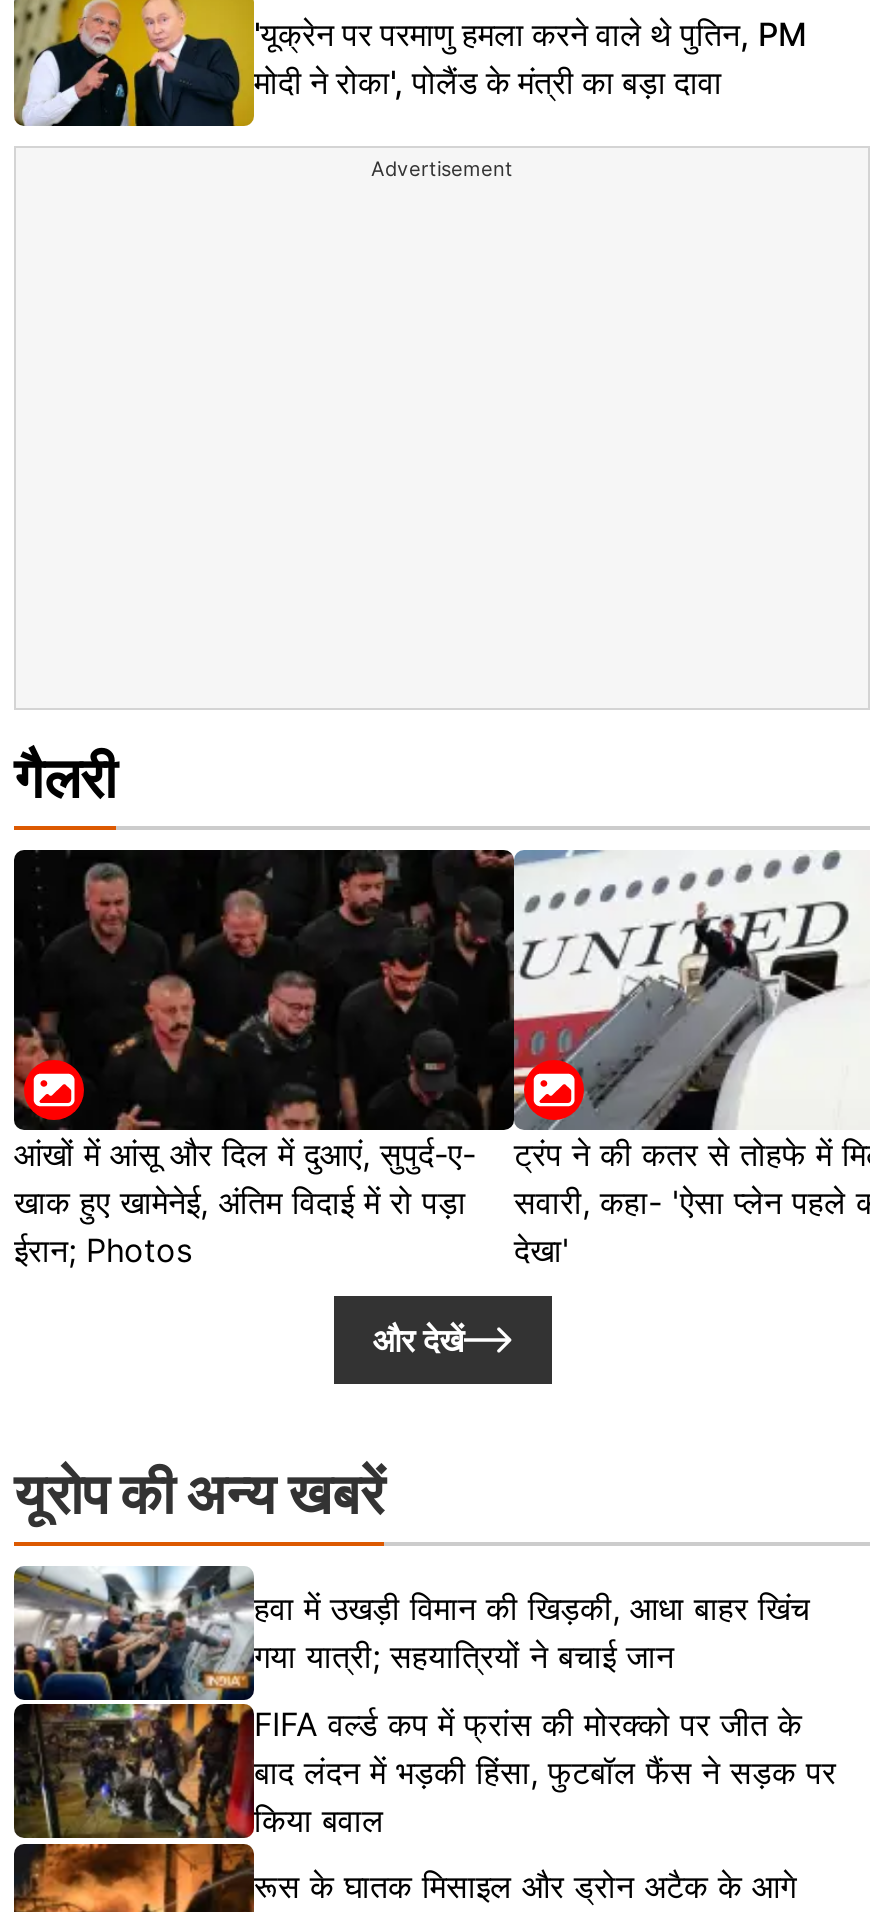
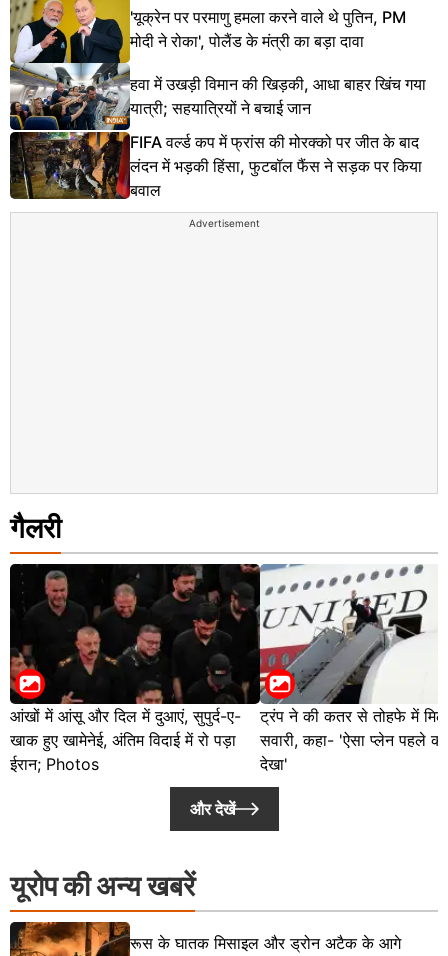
none -> [130,74,426,200] हवा में उखड़ी विमान की खिड़की, आधा बाहर खिंच गया | यात्री; सहयात्रियों ने बचाई जान | FIFA वर्ल्ड कप में फ्रांस की मोरक्को पर जीत के बाद | लंदन में भड़की हिंसा, फुटबॉल फैंस ने सड़क पर किया | बवाल
moved [10,155,866,1527] -> [8,217,436,903]: [image] | Advertisement | गैलरी | ... | और देखें | यूरोप की अन्य खबरें
moved [14,1564,252,1840] -> [9,62,129,200]: [image]
[254,1588,836,1839] हवा में उखड़ी विमान की खिड़की, आधा बाहर खिंच | गया यात्री; सहयात्रियों ने बचाई जान | FIFA वर्ल्ड कप में फ्रांस की मोरक्को पर जीत के | बाद लंदन में भड़की हिंसा, फुटबॉल फैंस ने सड़क पर | किया बवाल -> none

